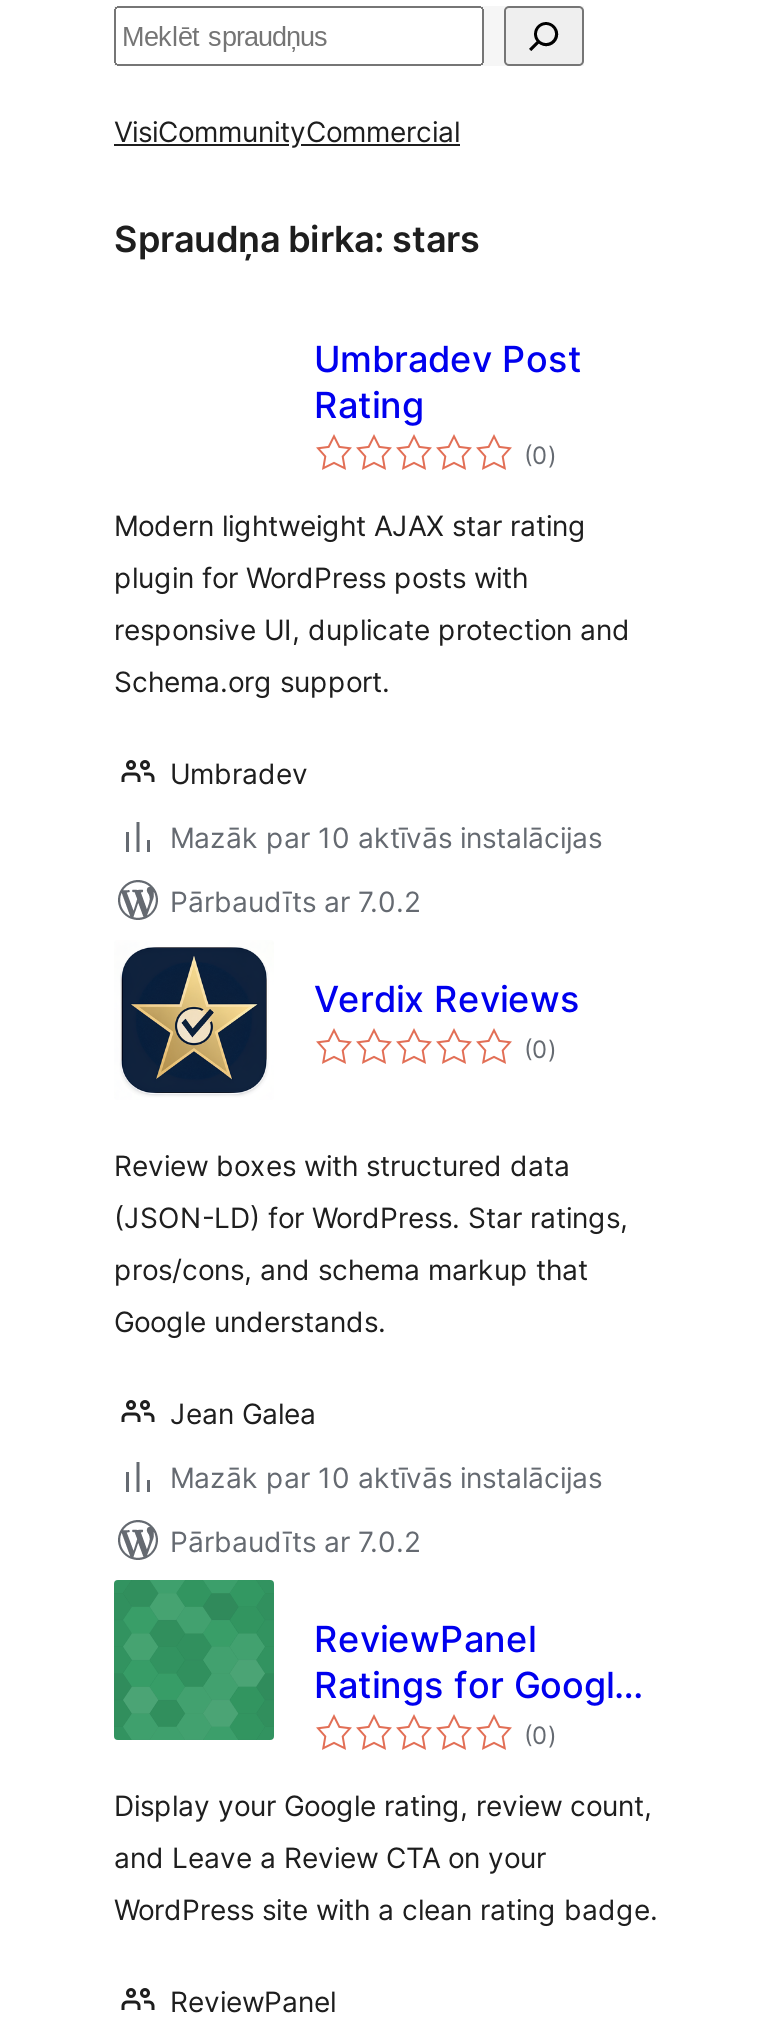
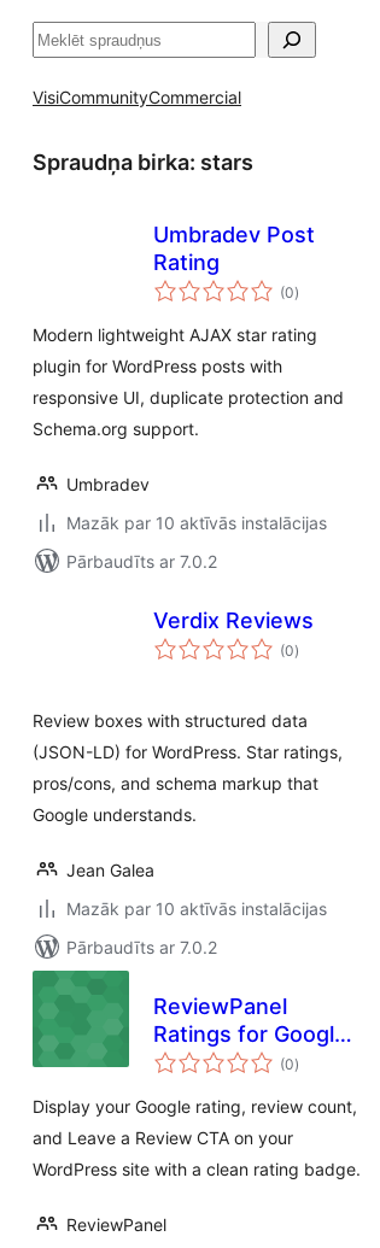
[118,944,270,1096] [image] -> none

